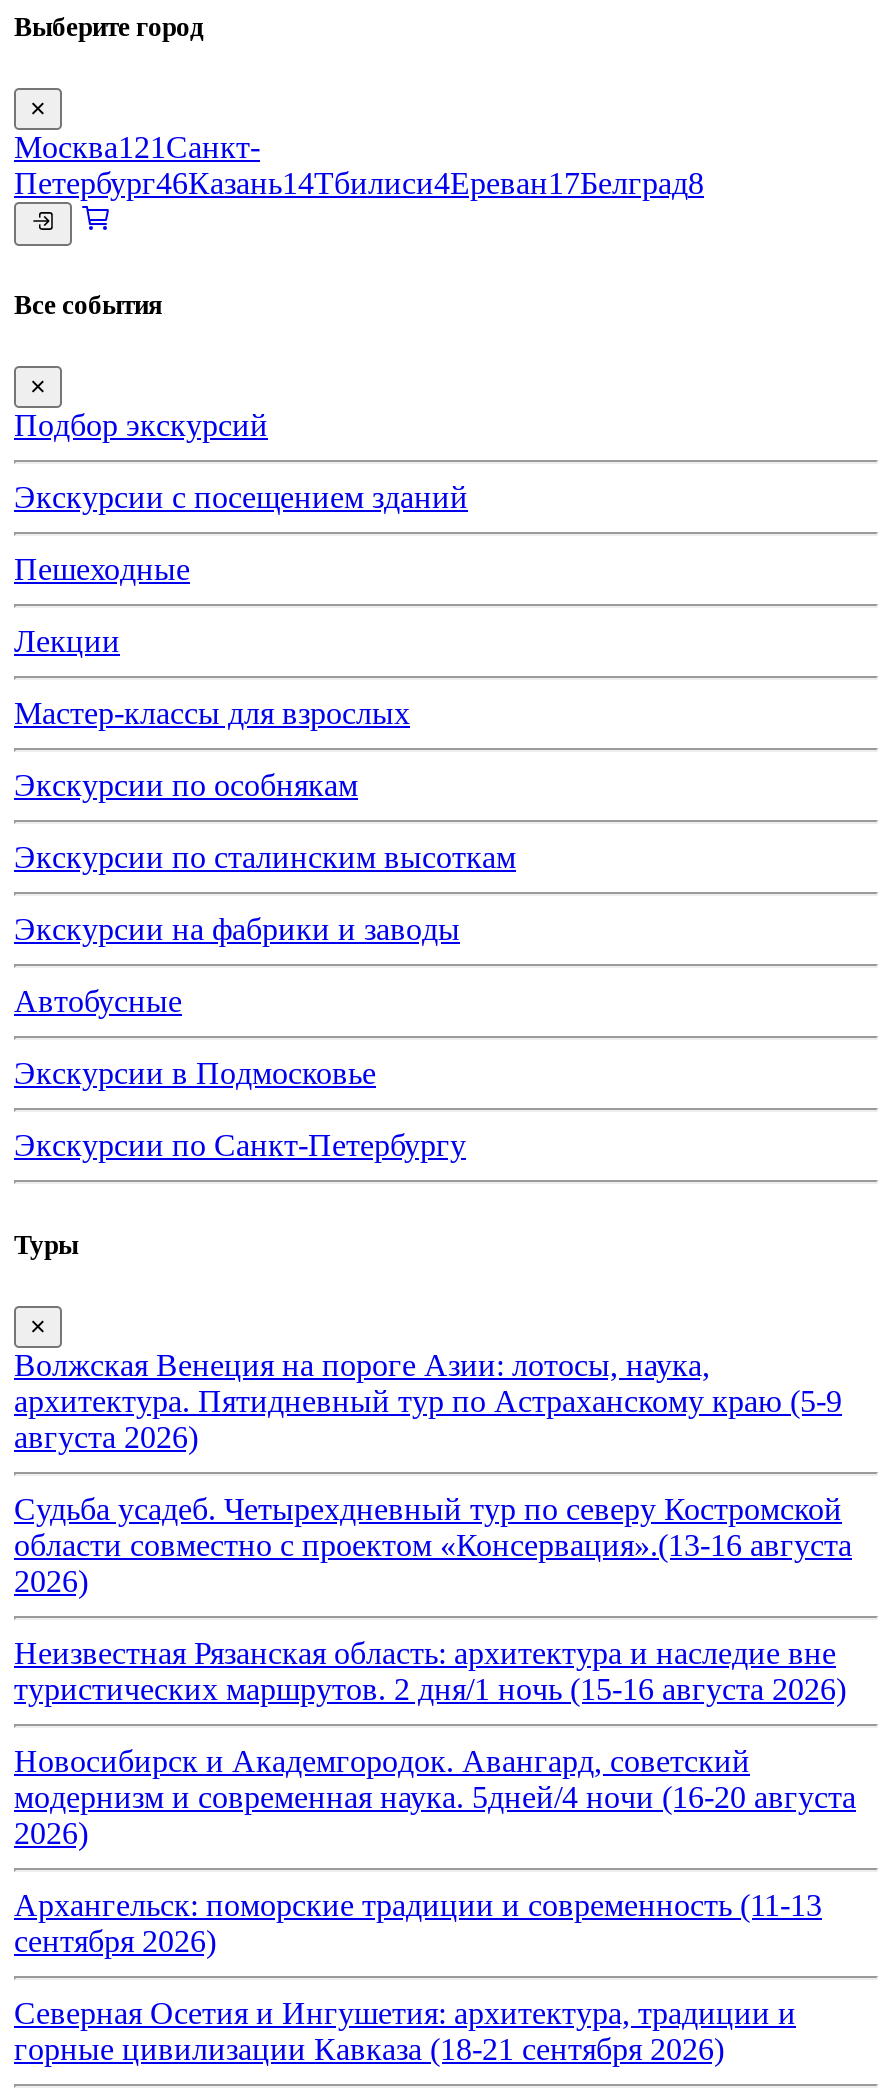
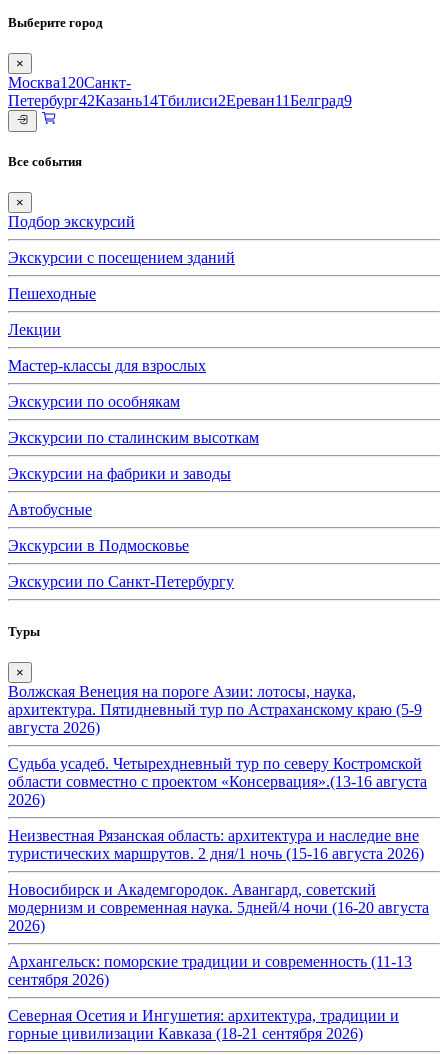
[14,129,260,163] Москва121 Санкт- -> [8,74,131,91] Москва120 Санкт-
[14,165,704,199] Петербург46Казань14Тбилиси4Ереван17Белград8 -> [8,92,352,109] Петербург42Казань14Тбилиси2Ереван11Белград9

